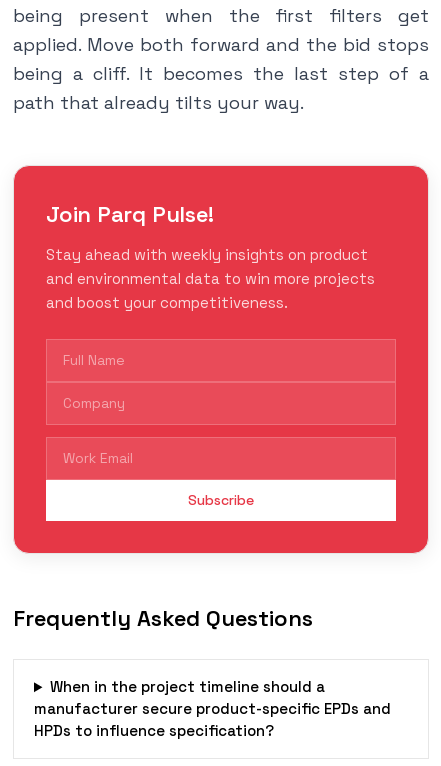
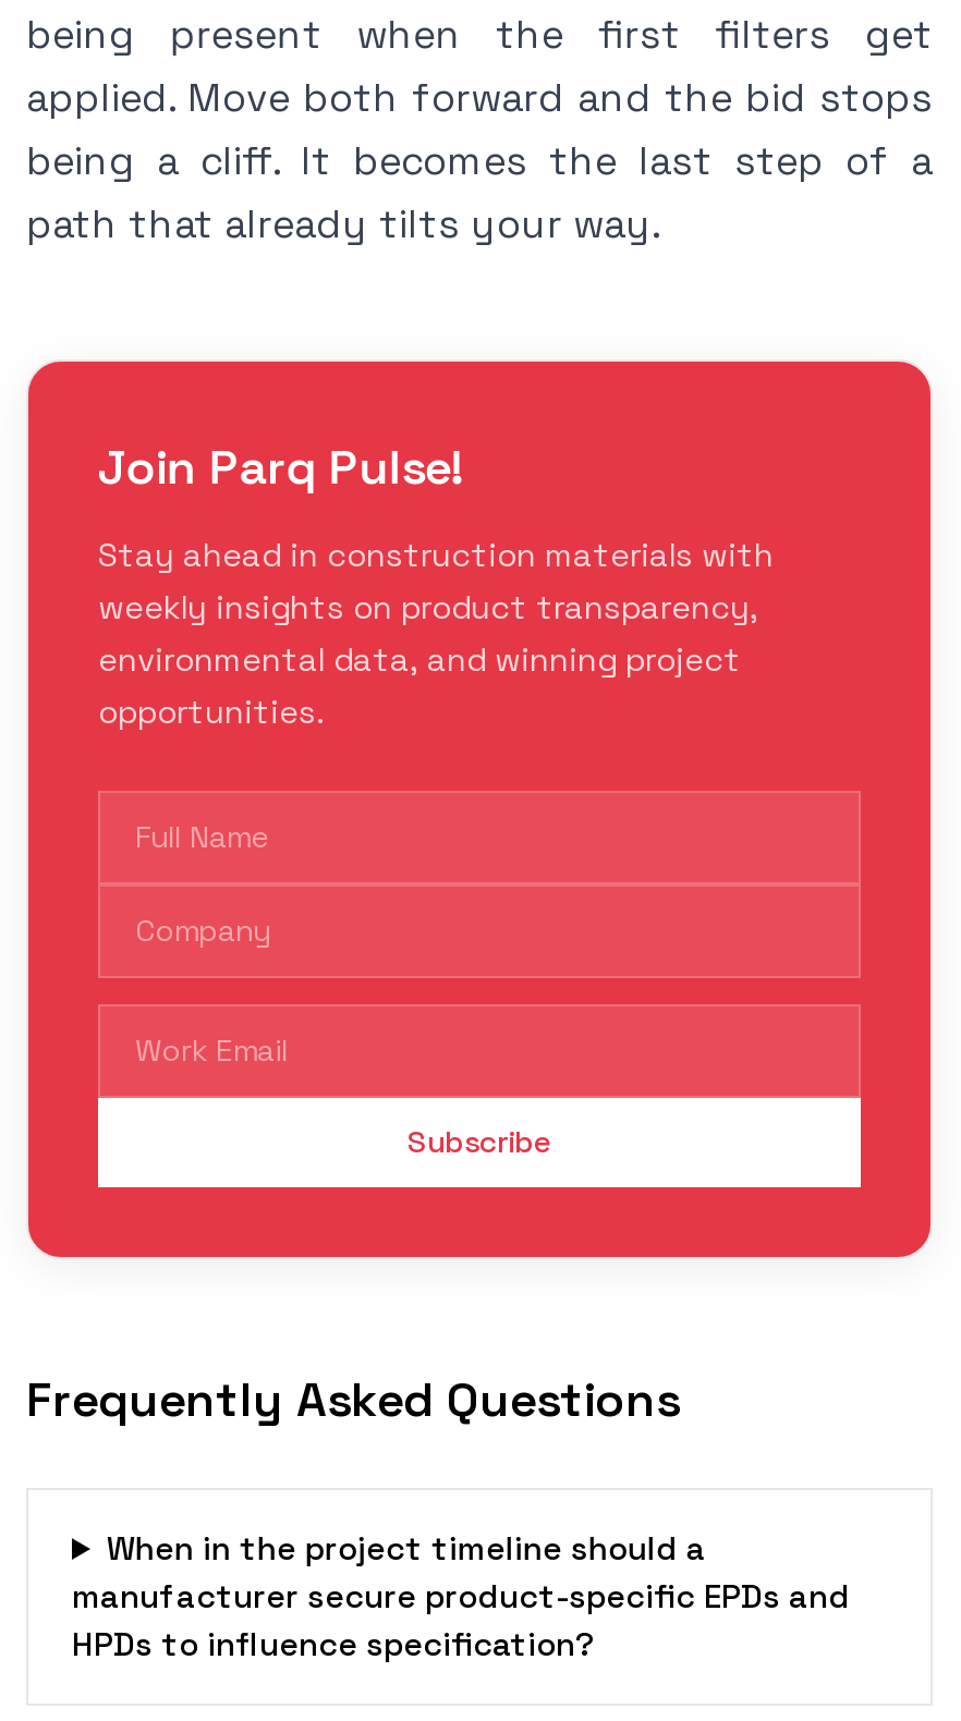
[46,245,375,312] Stay ahead with weekly insights on product | and environmental data to win more projects | and boost your competitiveness. -> [98,534,774,732] Stay ahead in construction materials with | weekly insights on product transparency, | environmental data, and winning project | opportunities.

